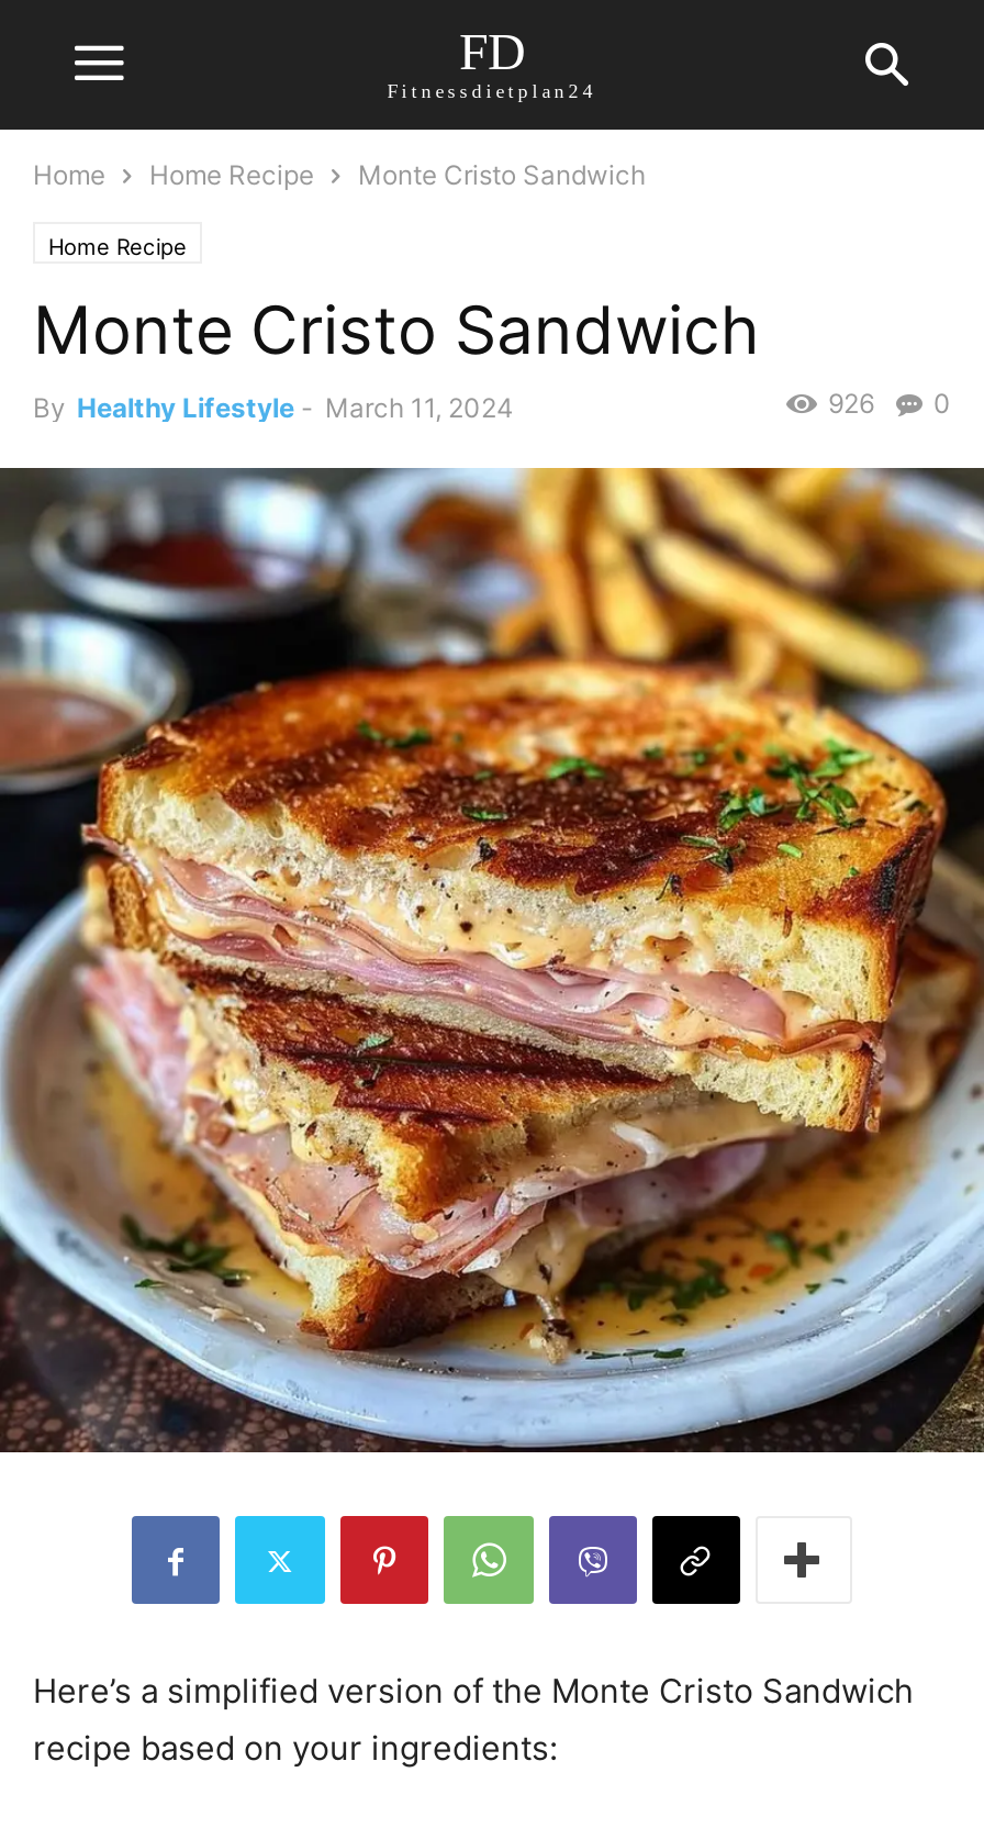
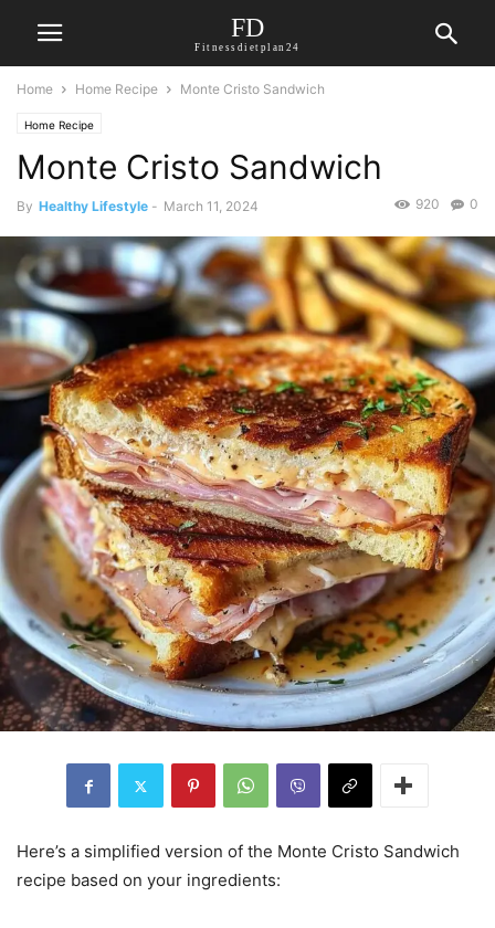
[828,387,951,420] 926 0 -> [415,196,478,212] 920 0

